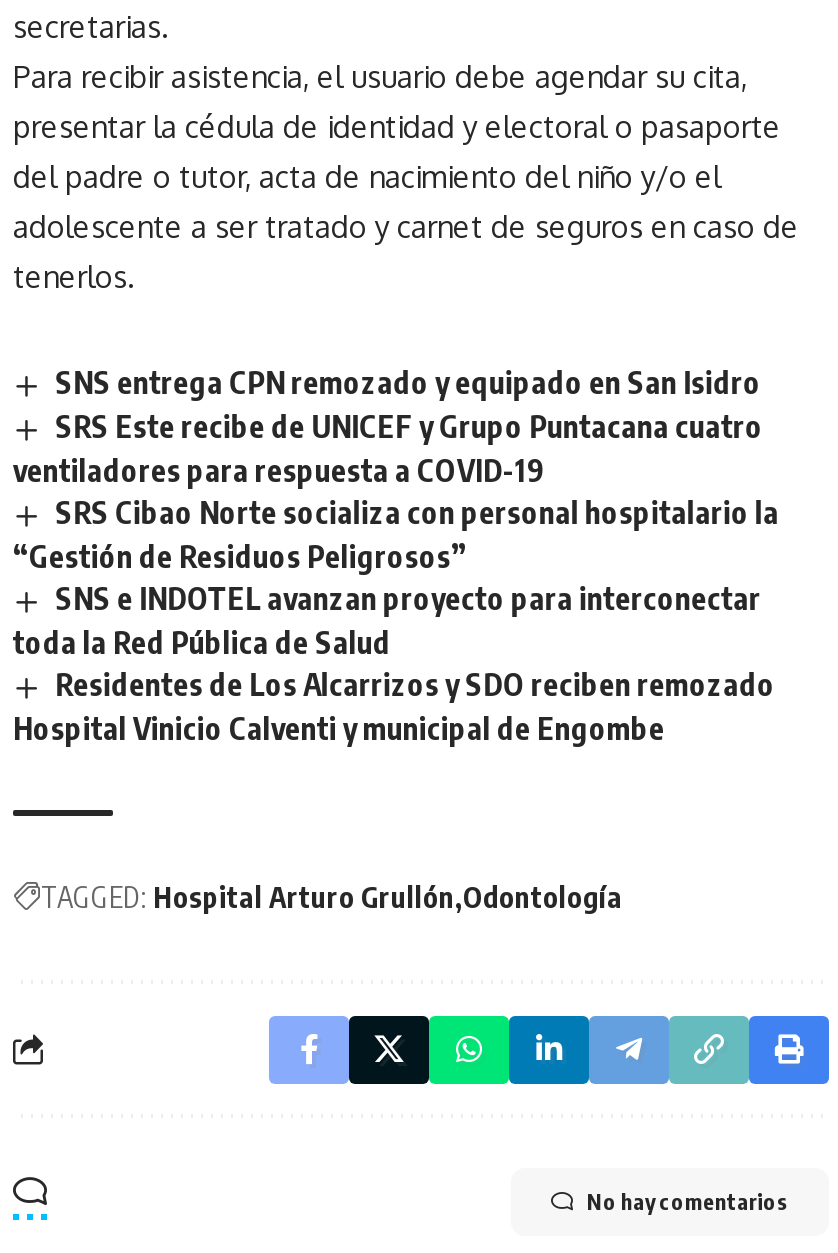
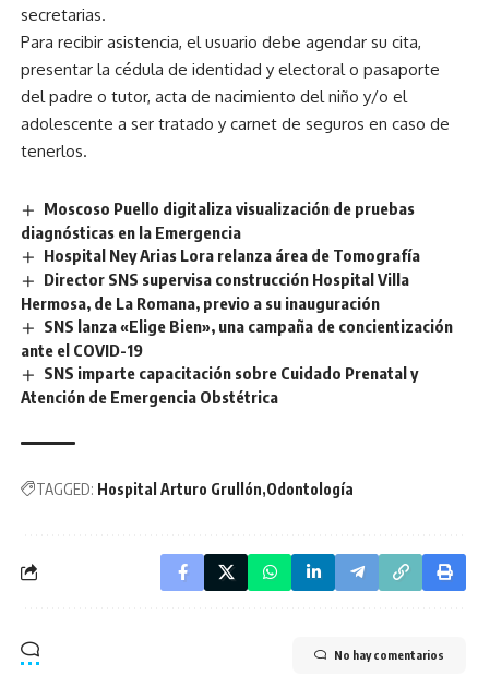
[13,365,779,746] SNS entrega CPN remozado y equipado en San Isidro | SRS Este recibe de UNICEF y Grupo Puntacana cuatro | ventiladores para respuesta a COVID-19 | SRS Cibao Norte socializa con personal hospitalario la | “Gestión de Residuos Peligrosos” | SNS e INDOTEL avanzan proyecto para interconectar | toda la Red Pública de Salud | Residentes de Los Alcarrizos y SDO reciben remozado | Hospital Vinicio Calventi y municipal de Engombe -> [21,199,453,406] Moscoso Puello digitaliza visualización de pruebas | diagnósticas en la Emergencia | Hospital Ney Arias Lora relanza área de Tomografía | Director SNS supervisa construcción Hospital Villa | Hermosa, de La Romana, previo a su inauguración | SNS lanza «Elige Bien», una campaña de concientización | ante el COVID-19 | SNS imparte capacitación sobre Cuidado Prenatal y | Atención de Emergencia Obstétrica

